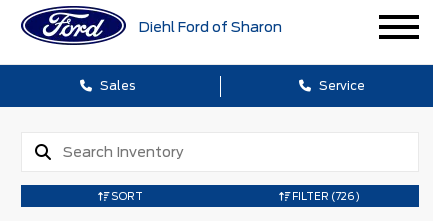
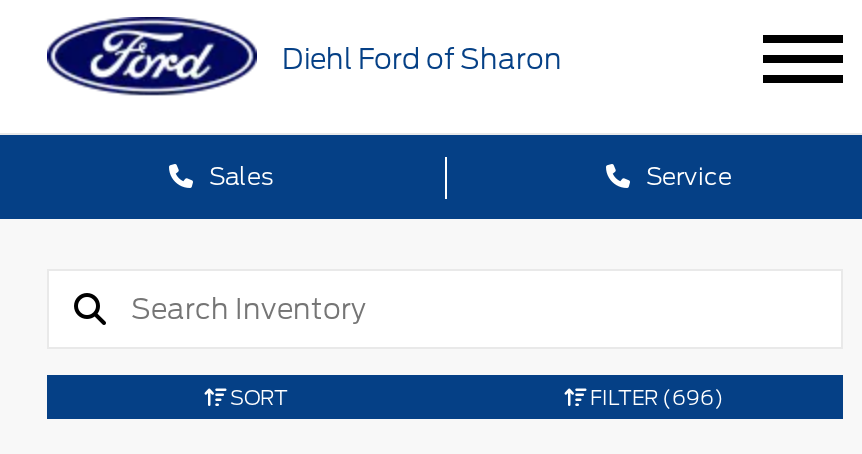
[290,190,360,202] FILTER (726) -> [586,385,724,409] FILTER (696)

